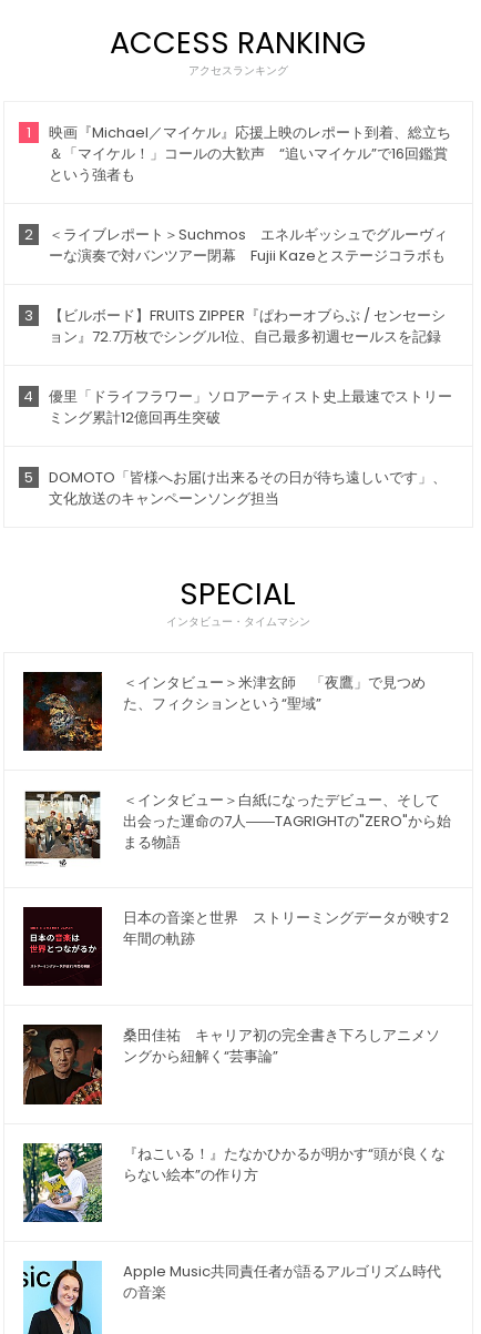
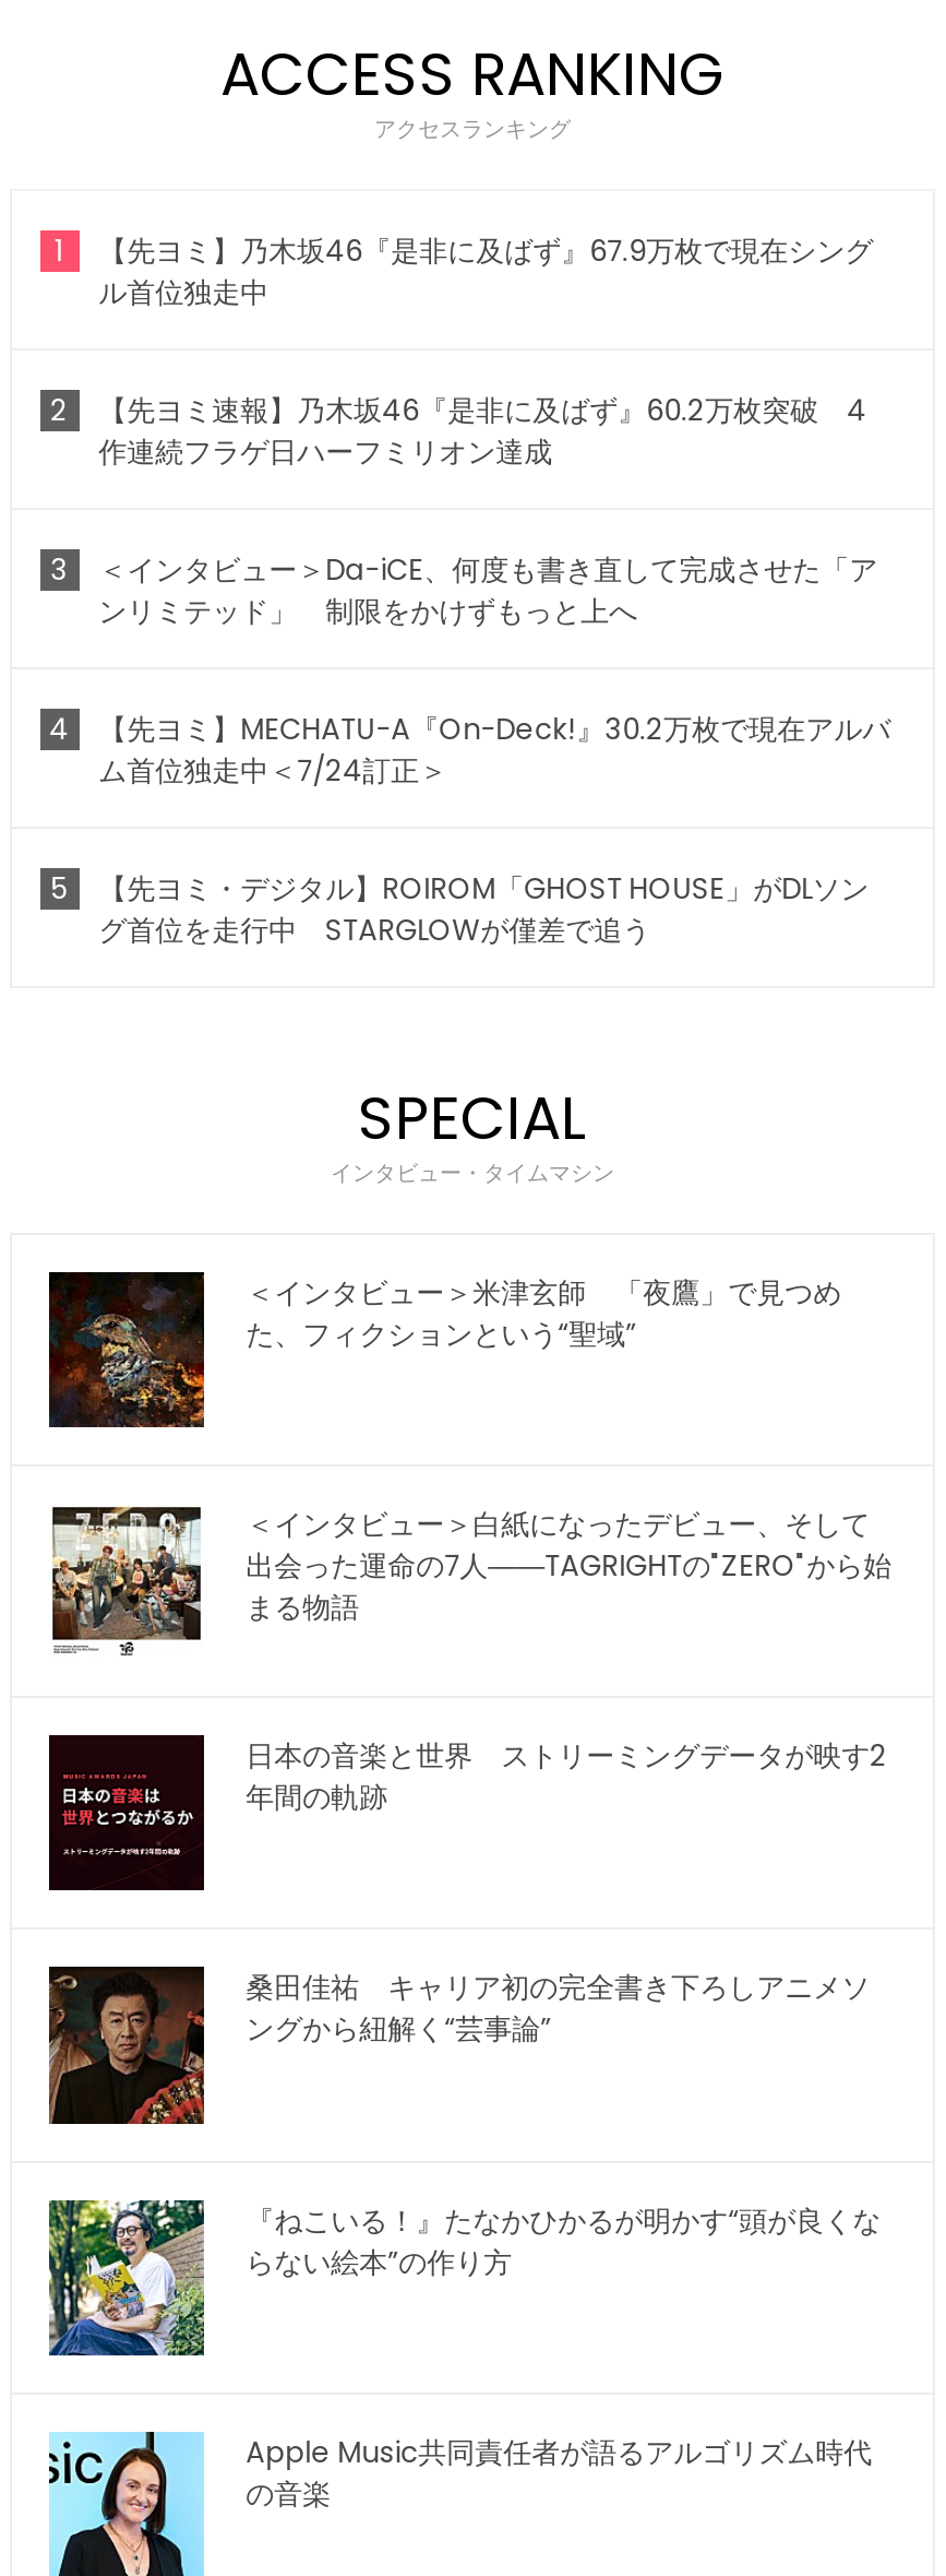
[48,122,451,185] 映画『Michael／マイケル』応援上映のレポート到着、総立ち | ＆「マイケル！」コールの大歓声 “追いマイケル”で16回鑑賞 | という強者も -> [98,230,873,313] 【先ヨミ】乃木坂46『是非に及ばず』67.9万枚で現在シング | ル首位独走中
[48,224,447,266] ＜ライブレポート＞Suchmos エネルギッシュでグルーヴィ | ーな演奏で対バンツアー閉幕 Fujii Kazeとステージコラボも -> [98,389,867,472] 【先ヨミ速報】乃木坂46『是非に及ばず』60.2万枚突破 4 | 作連続フラゲ日ハーフミリオン達成
[48,305,445,347] 【ビルボード】FRUITS ZIPPER『ぱわーオブらぶ / センセーシ | ョン』72.7万枚でシングル1位、自己最多初週セールスを記録 -> [98,549,877,632] ＜インタビュー＞Da-iCE、何度も書き直して完成させた「ア | ンリミテッド」 制限をかけずもっと上へ
[48,386,452,428] 優里「ドライフラワー」ソロアーティスト史上最速でストリー | ミング累計12億回再生突破 -> [98,708,891,791] 【先ヨミ】MECHATU-A『On-Deck!』30.2万枚で現在アルバ | ム首位独走中＜7/24訂正＞
[48,467,446,509] DOMOTO「皆様へお届け出来るその日が待ち遠しいです」、 | 文化放送のキャンペーンソング担当 -> [98,867,869,950] 【先ヨミ・デジタル】ROIROM「GHOST HOUSE」がDLソン | グ首位を走行中 STARGLOWが僅差で追う

